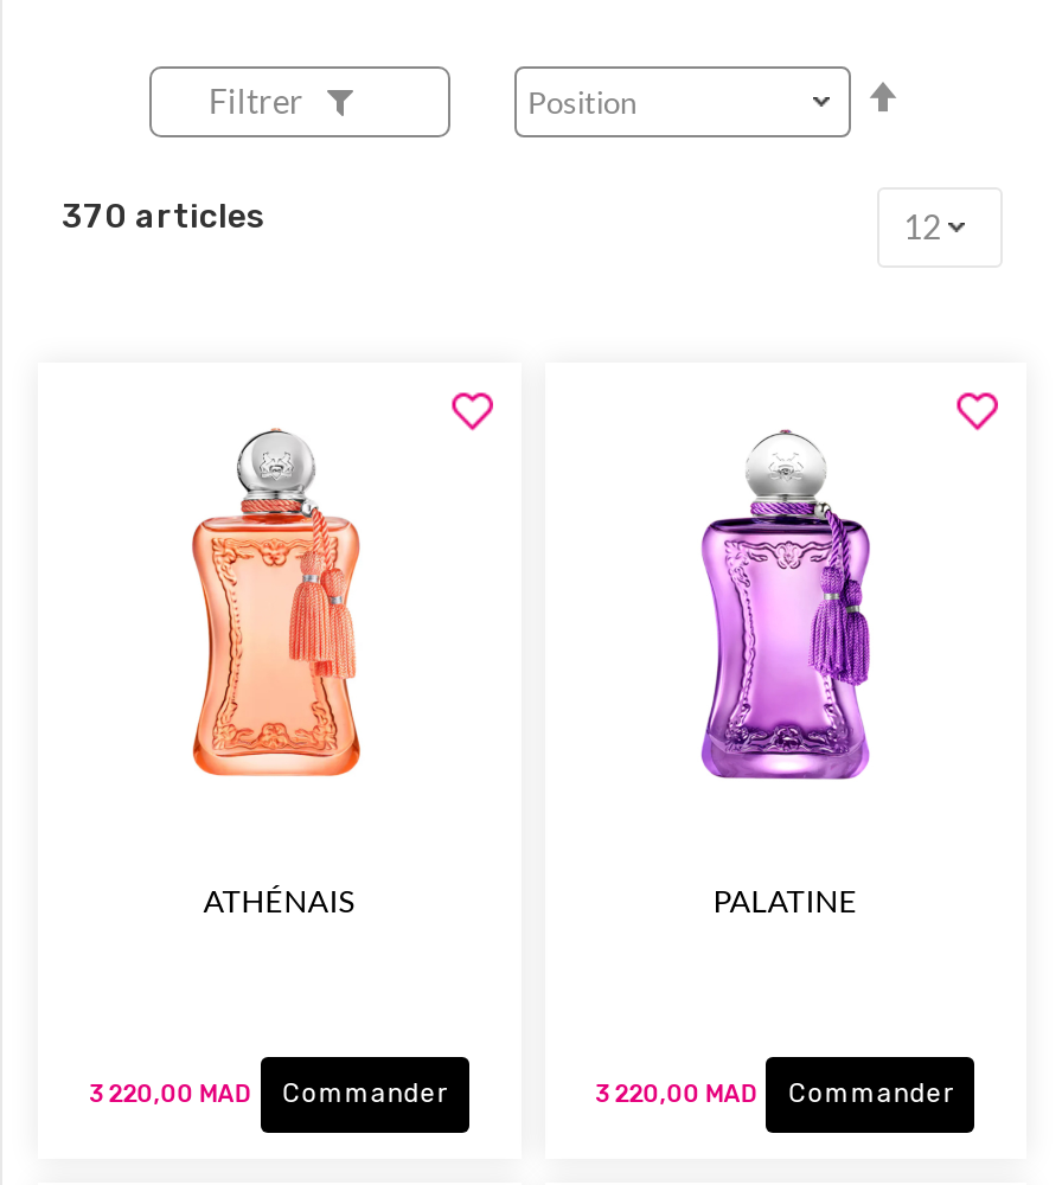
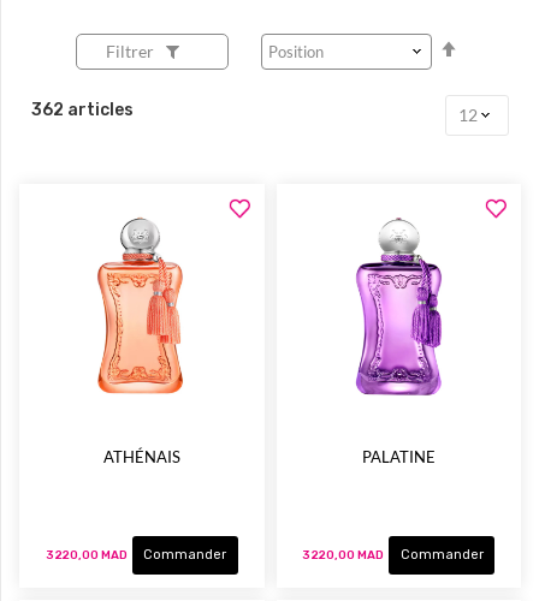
[62,197,265,237] 370 articles -> [31,100,134,120] 362 articles

